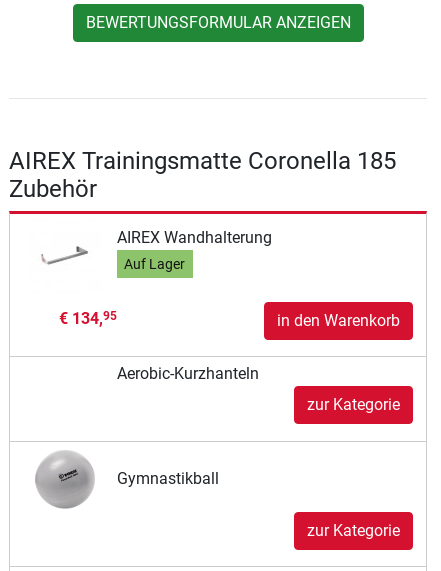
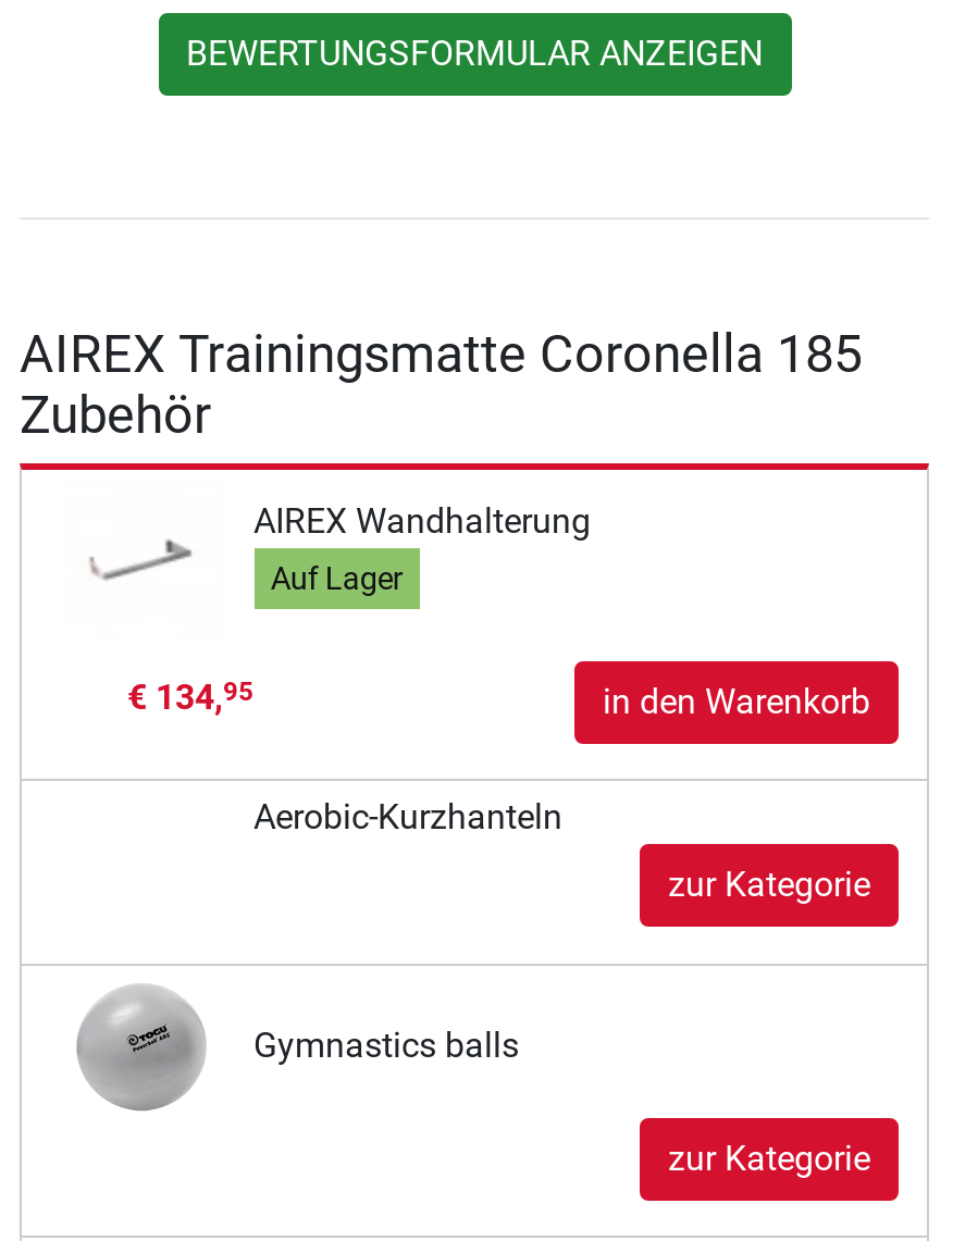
[116,469,218,488] Gymnastikball -> [253,1025,519,1067] Gymnastics balls

